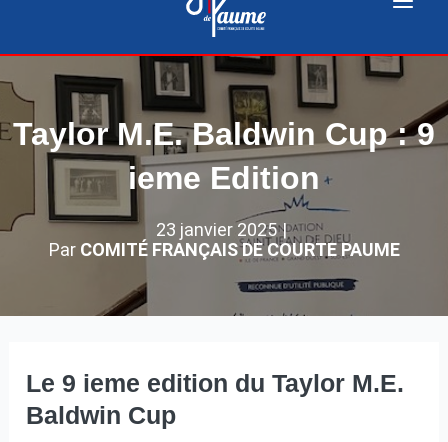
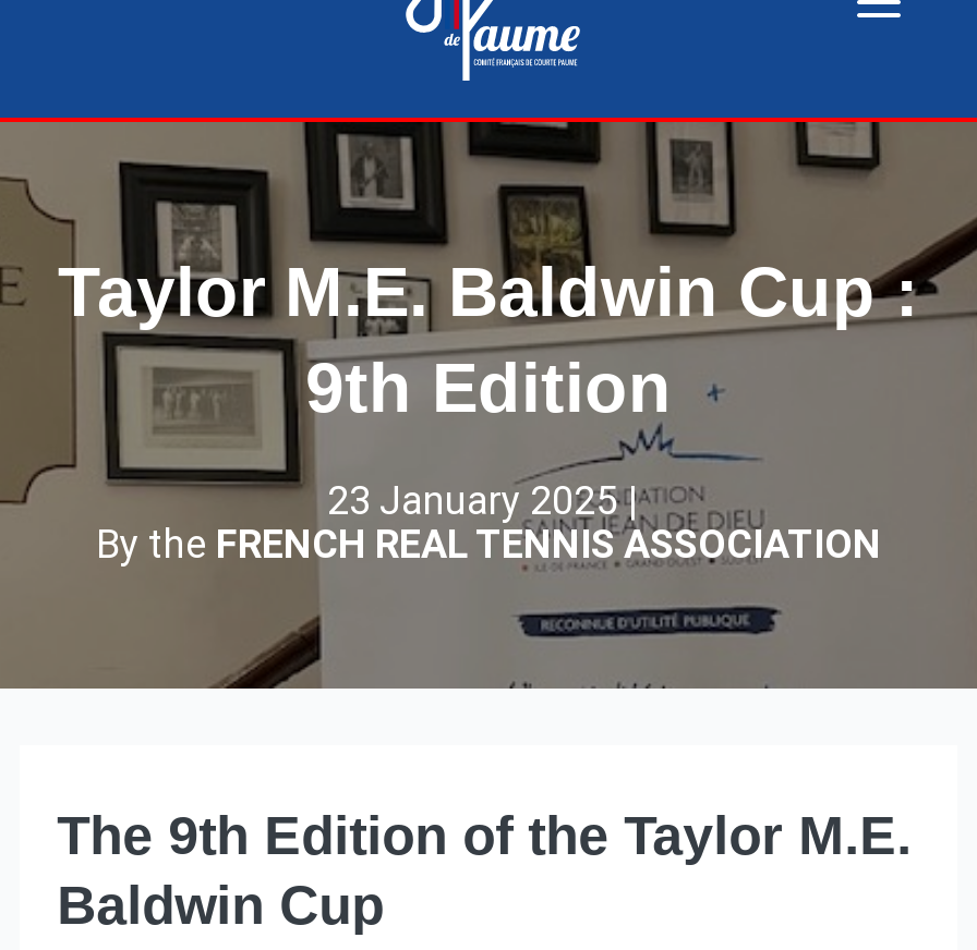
[13,116,435,196] Taylor M.E. Baldwin Cup : 9 | ieme Edition -> [58,253,919,427] Taylor M.E. Baldwin Cup : | 9th Edition
[48,219,399,260] 23 janvier 2025 | Par COMITÉ FRANÇAIS DE COURTE PAUME -> [96,477,881,567] 23 January 2025 | By the FRENCH REAL TENNIS ASSOCIATION
[26,369,404,397] Le 9 ieme edition du Taylor M.E. -> [57,804,912,865] The 9th Edition of the Taylor M.E.

